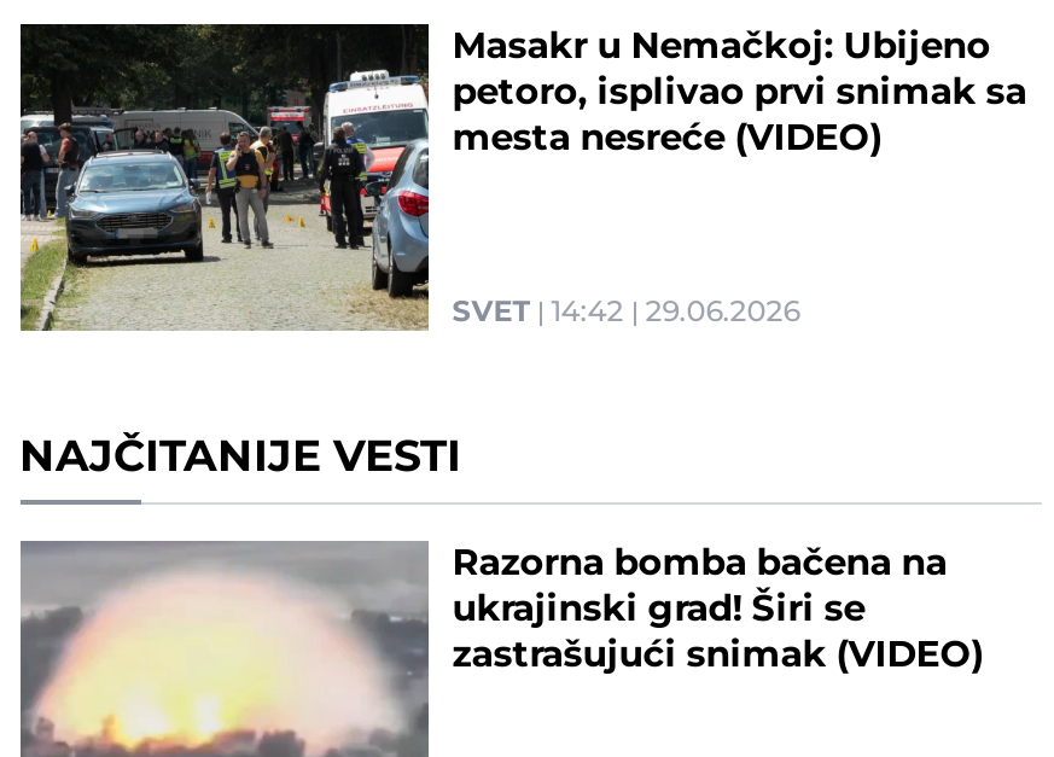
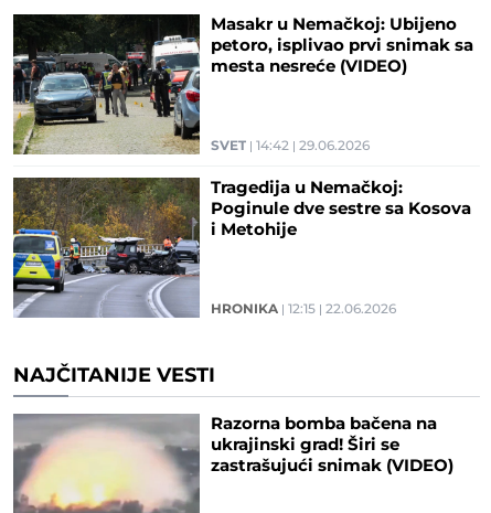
none -> [12,176,471,320] [image] | Tragedija u Nemačkoj: | Poginule dve sestre sa Kosova | i Metohije | HRONIKA 12:15 22.06.2026

